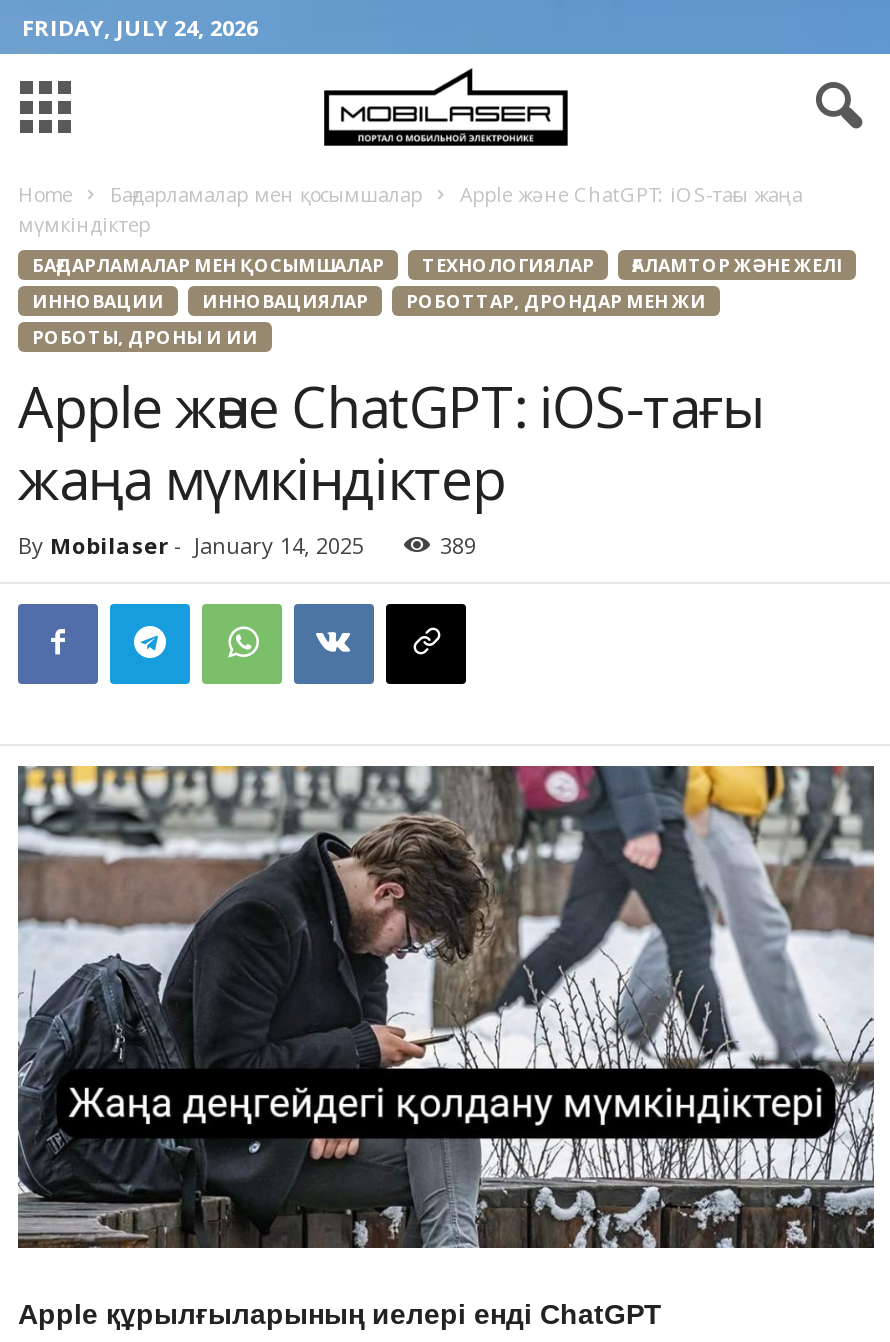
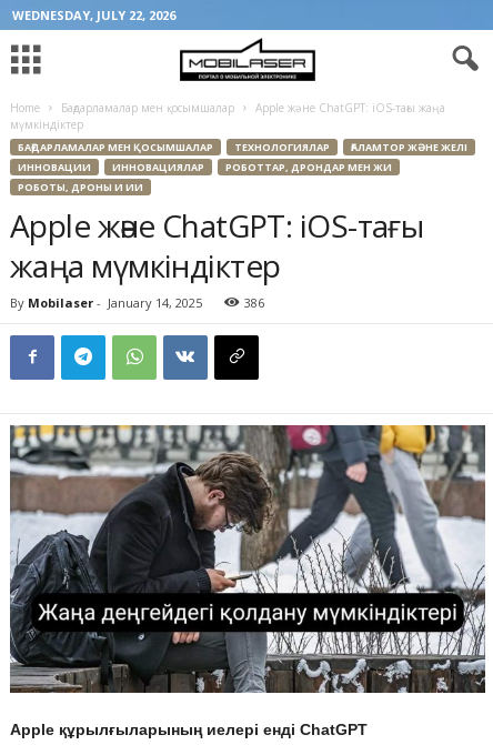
[22,12,258,42] FRIDAY, JULY 24, 2026 -> [12,7,175,23] WEDNESDAY, JULY 22, 2026
[440,530,476,560] 389 -> [244,294,264,311] 386

